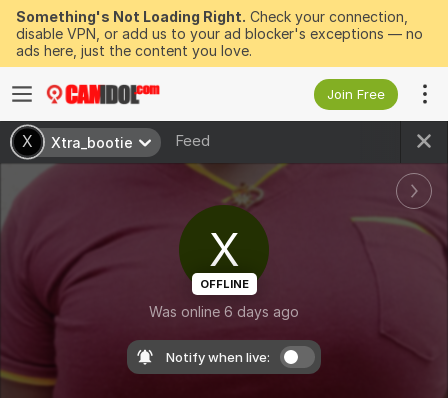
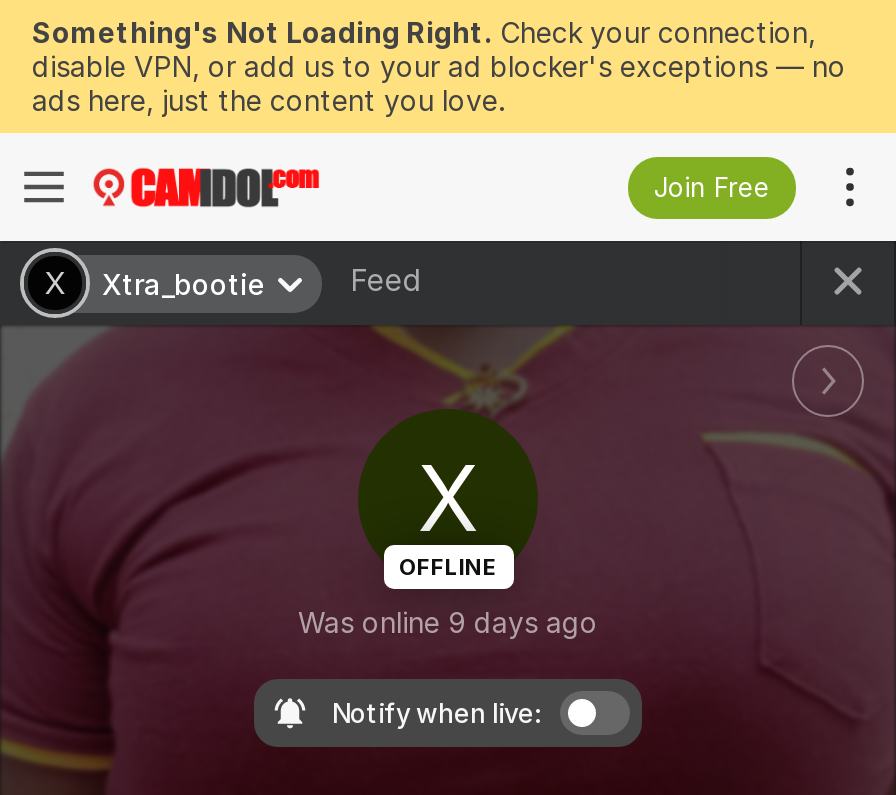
[149,302,299,319] Was online 6 days ago -> [298,604,598,638] Was online 9 days ago

